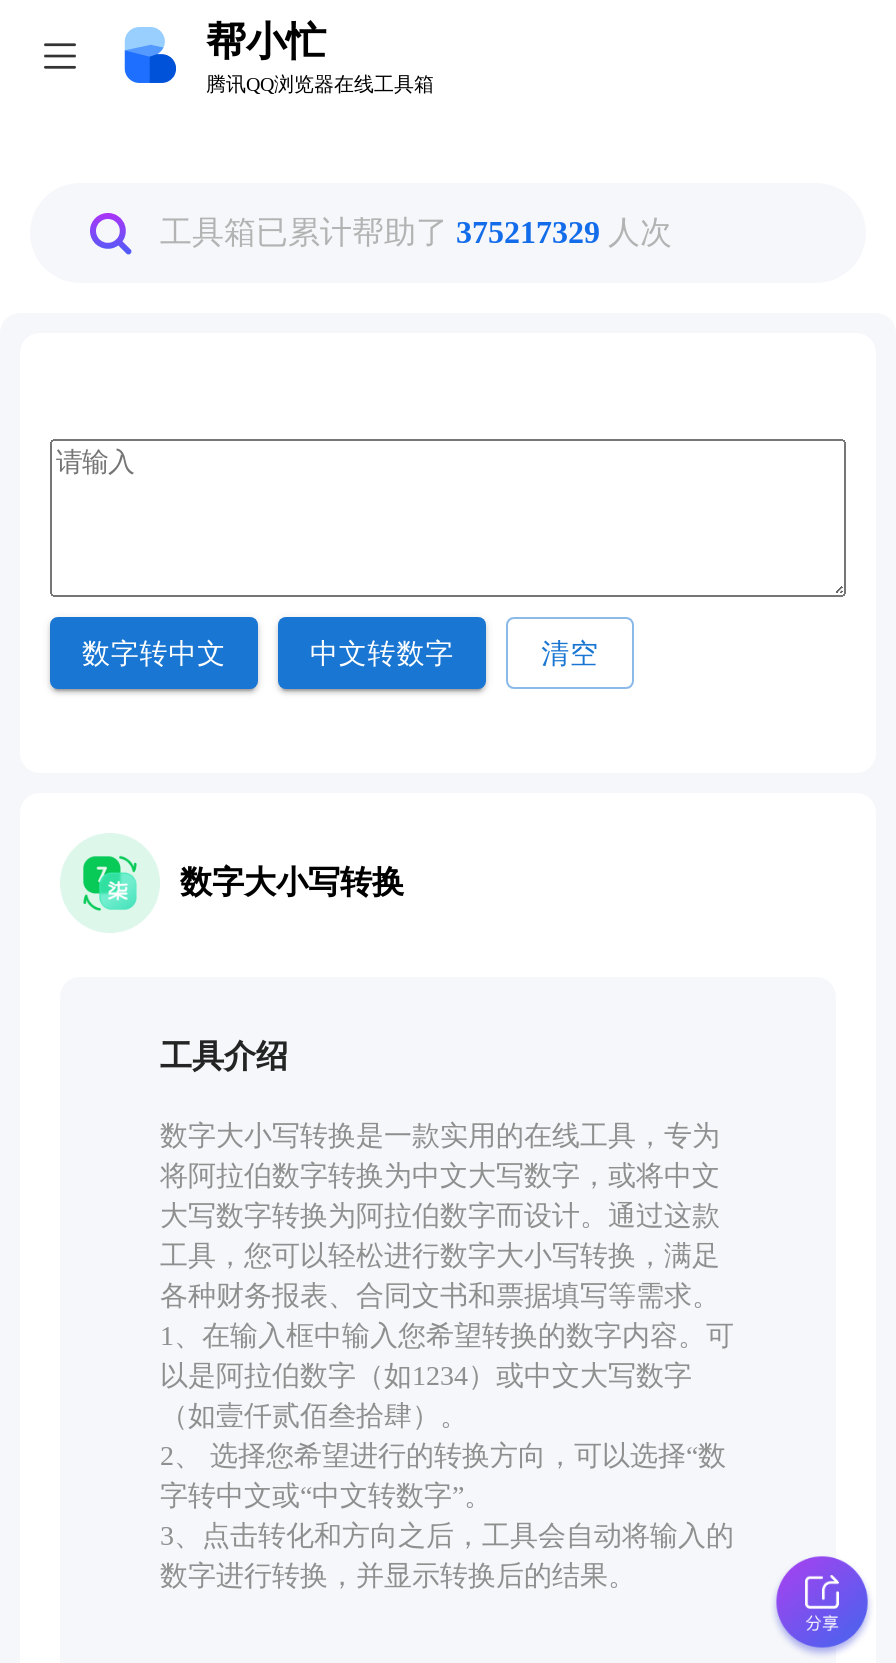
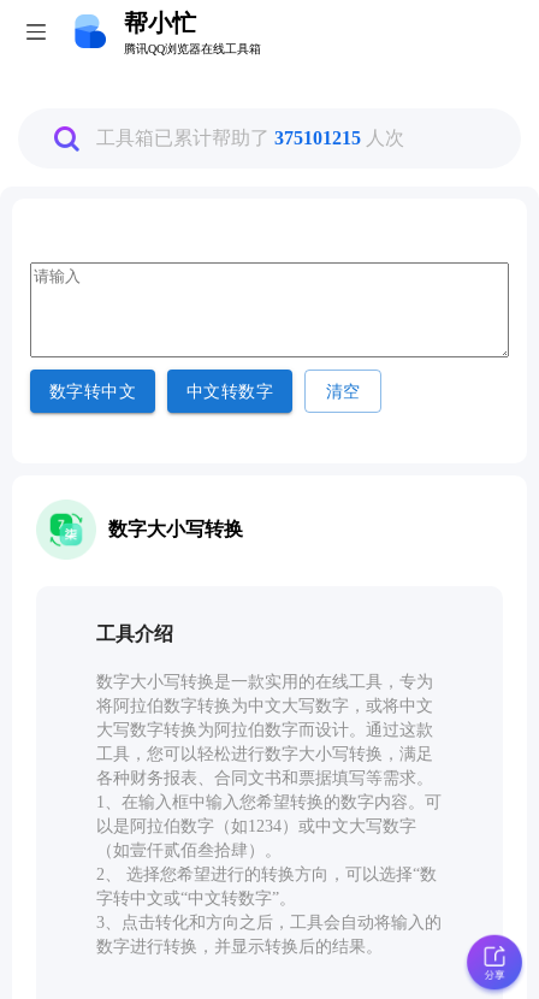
[160,215,672,249] 工具箱已累计帮助了375217329人次 -> [96,128,404,148] 工具箱已累计帮助了375101215人次

